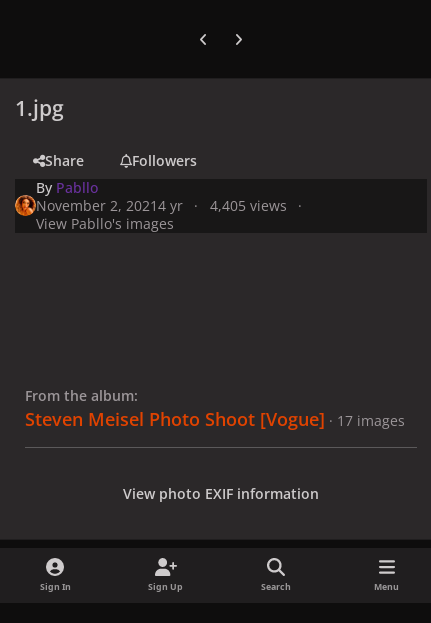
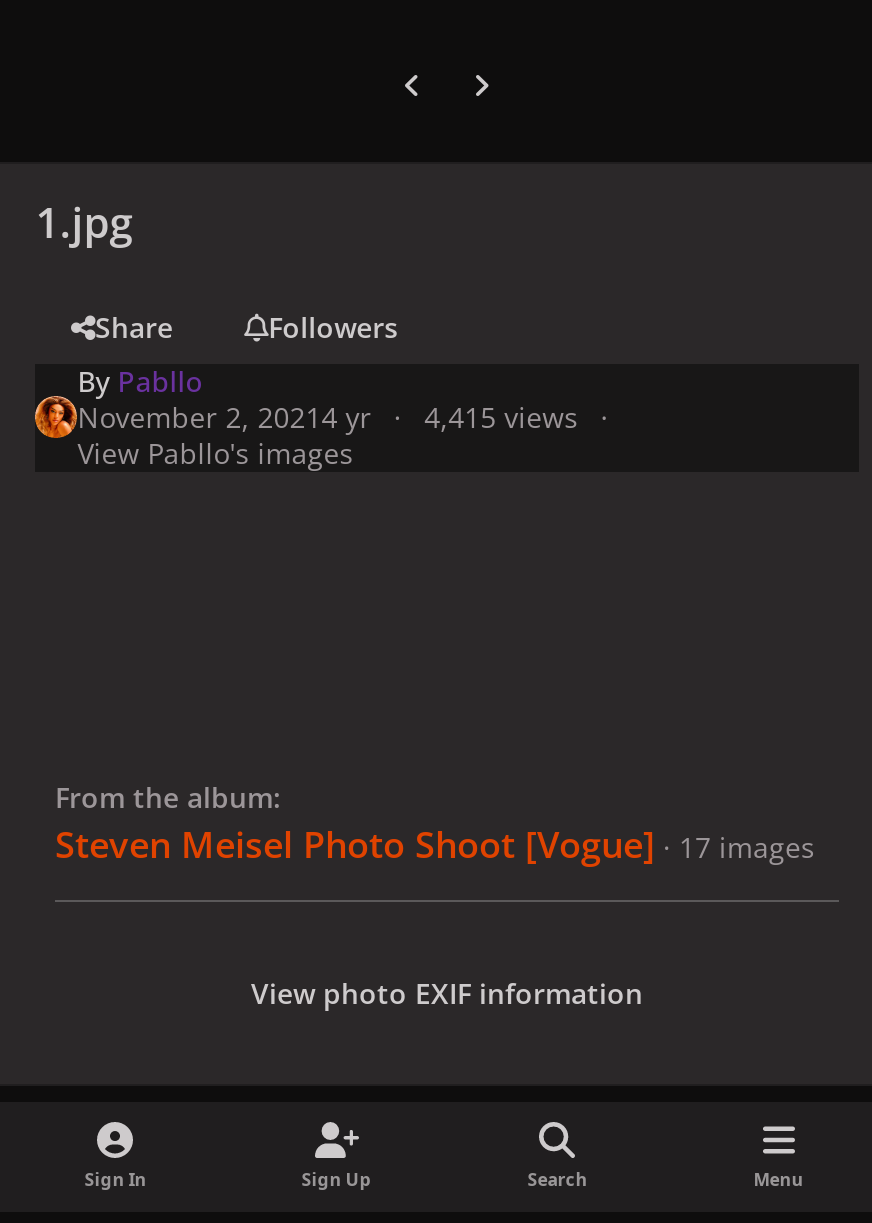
[36,195,287,214] November 2, 2021 4 yr 4,405 views -> [77,397,578,435] November 2, 2021 4 yr 4,415 views

